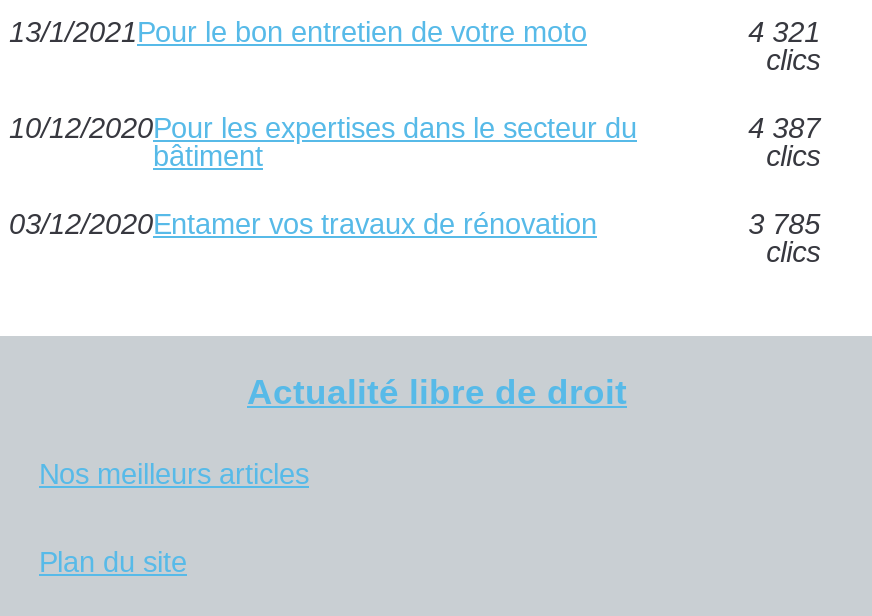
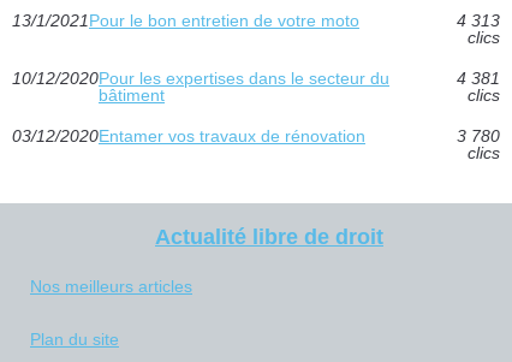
[748,16,820,48] 4 321 -> [456,11,500,30] 4 313
[748,112,820,144] 4 387 -> [456,69,500,88] 4 381
[748,208,820,240] 3 785 -> [456,126,500,146] 3 780

